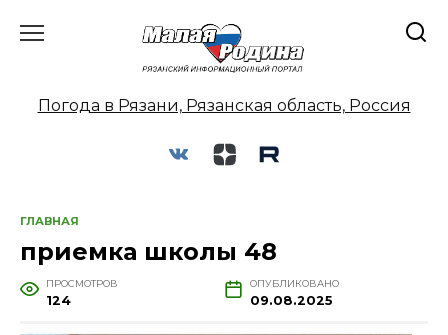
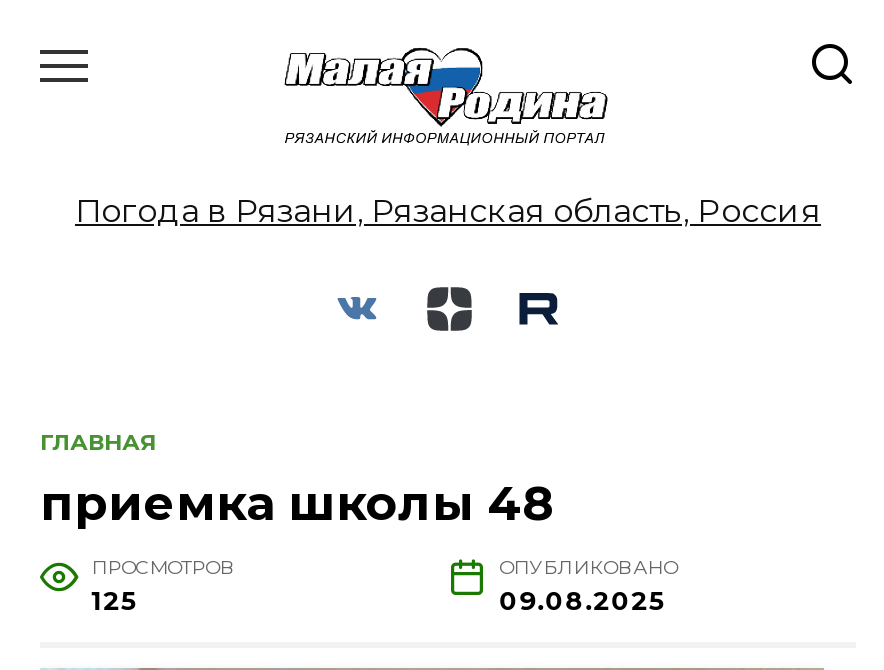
[46,293,71,308] 124 -> [91,585,137,615] 125

